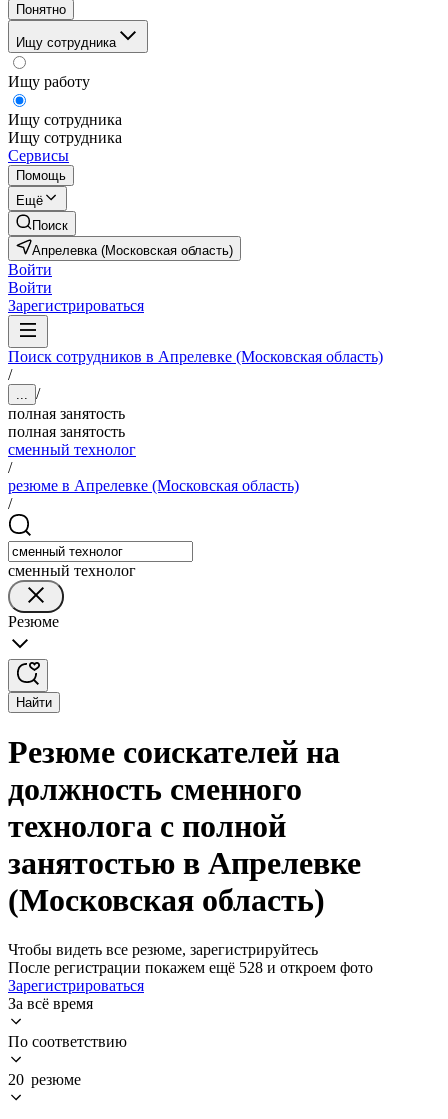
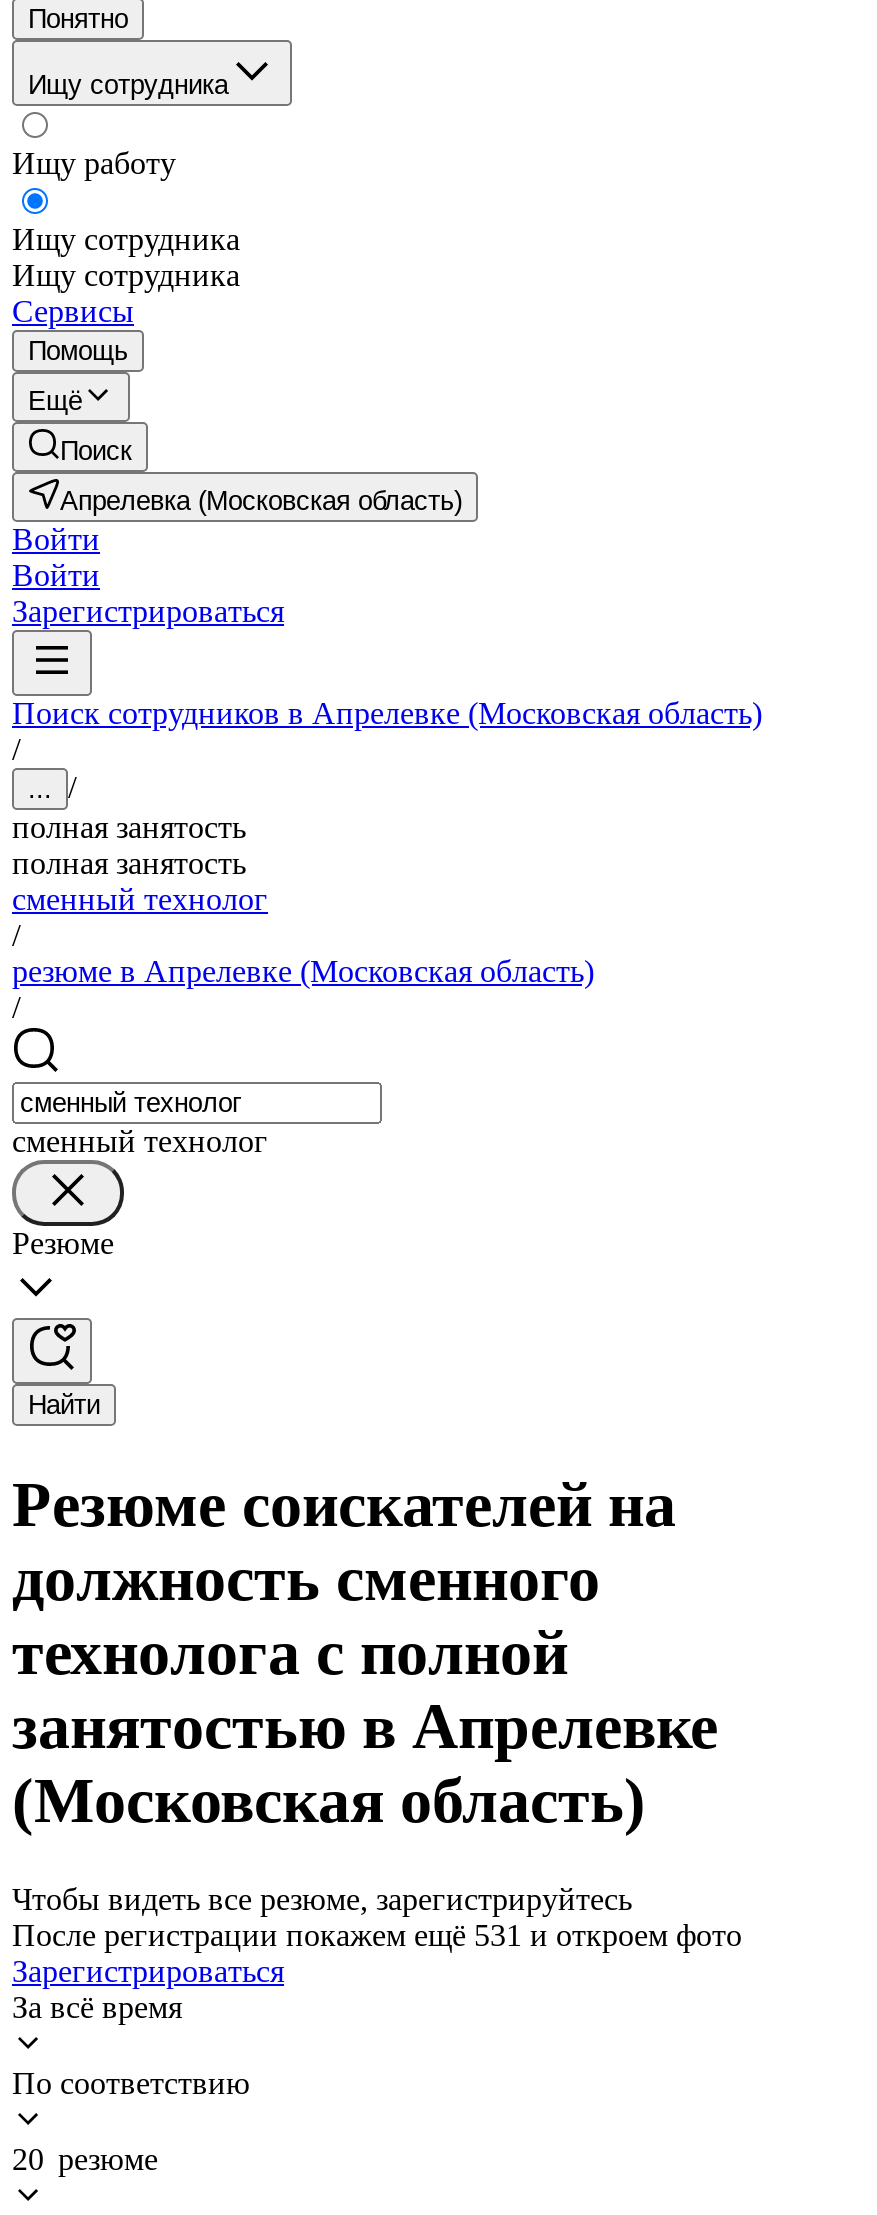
[8,959,373,976] После регистрации покажем ещё 528 и откроем фото -> [12,1918,742,1952] После регистрации покажем ещё 531 и откроем фото

